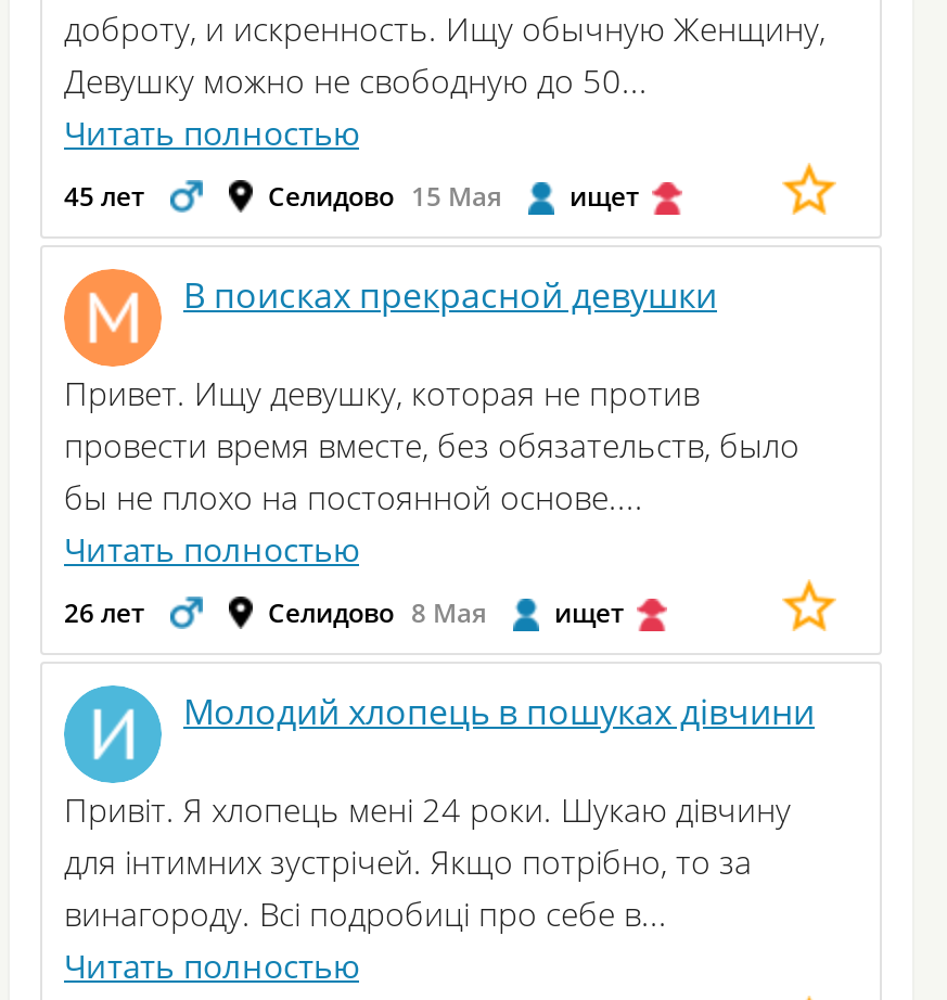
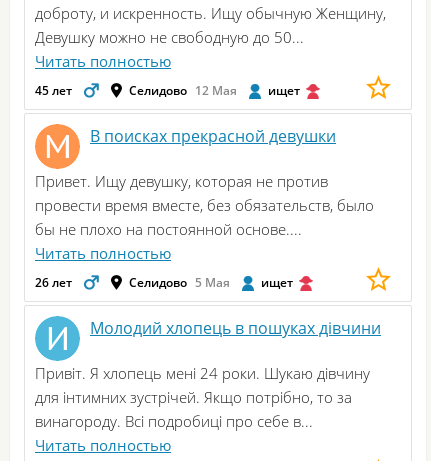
[268,177,645,214] Селидово 15 Мая ищет -> [129,82,303,99] Селидово 12 Мая ищет
[268,594,630,631] Селидово 8 Мая ищет -> [129,274,296,291] Селидово 5 Мая ищет

